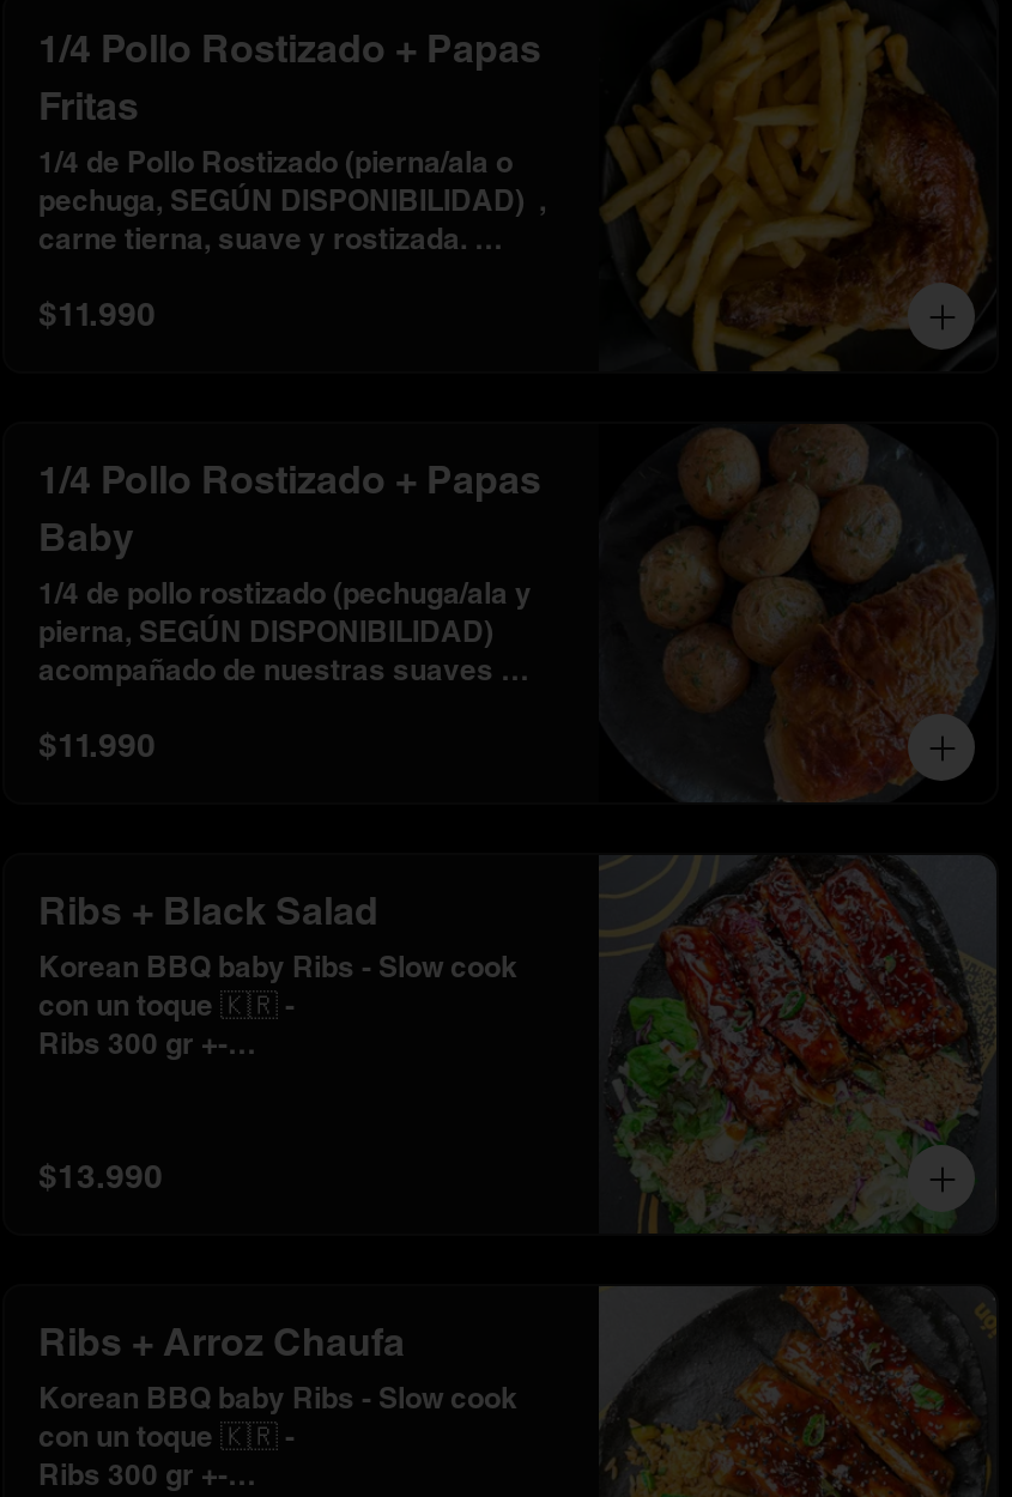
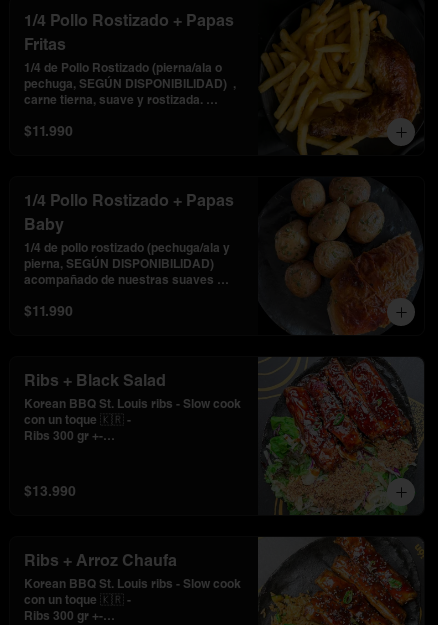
[38,956,517,984] Korean BBQ baby Ribs - Slow cook -> [24,399,241,411] Korean BBQ St. Louis ribs - Slow cook
[38,1387,517,1416] Korean BBQ baby Ribs - Slow cook -> [24,579,241,591] Korean BBQ St. Louis ribs - Slow cook

